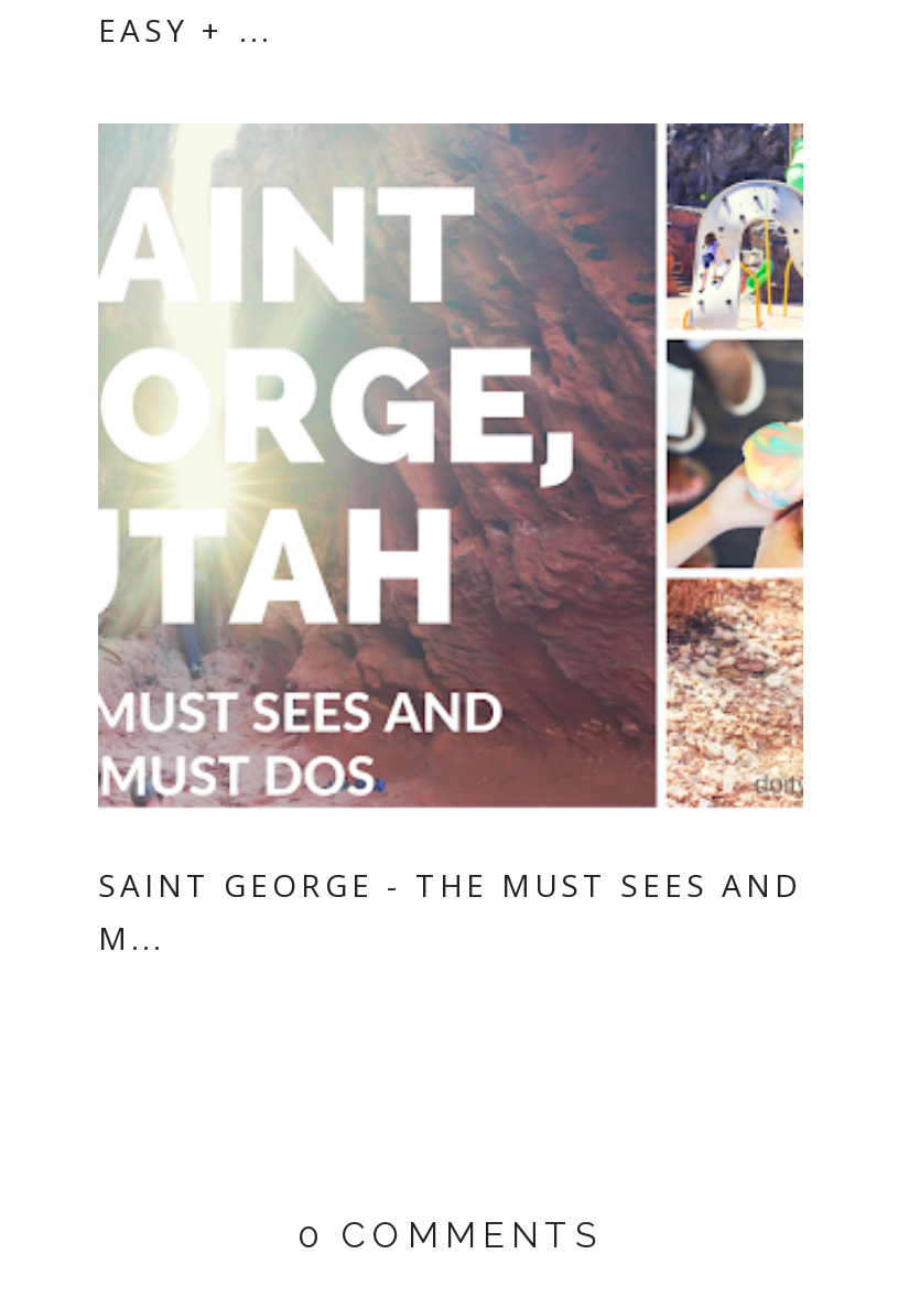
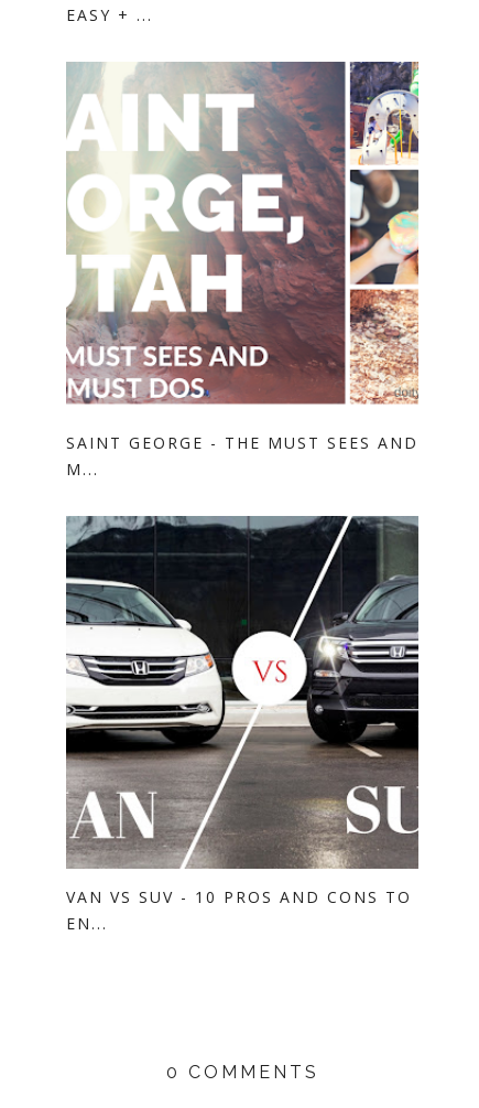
none -> [65,515,420,933] [image] | VAN VS SUV - 10 PROS AND CONS TO | EN...

